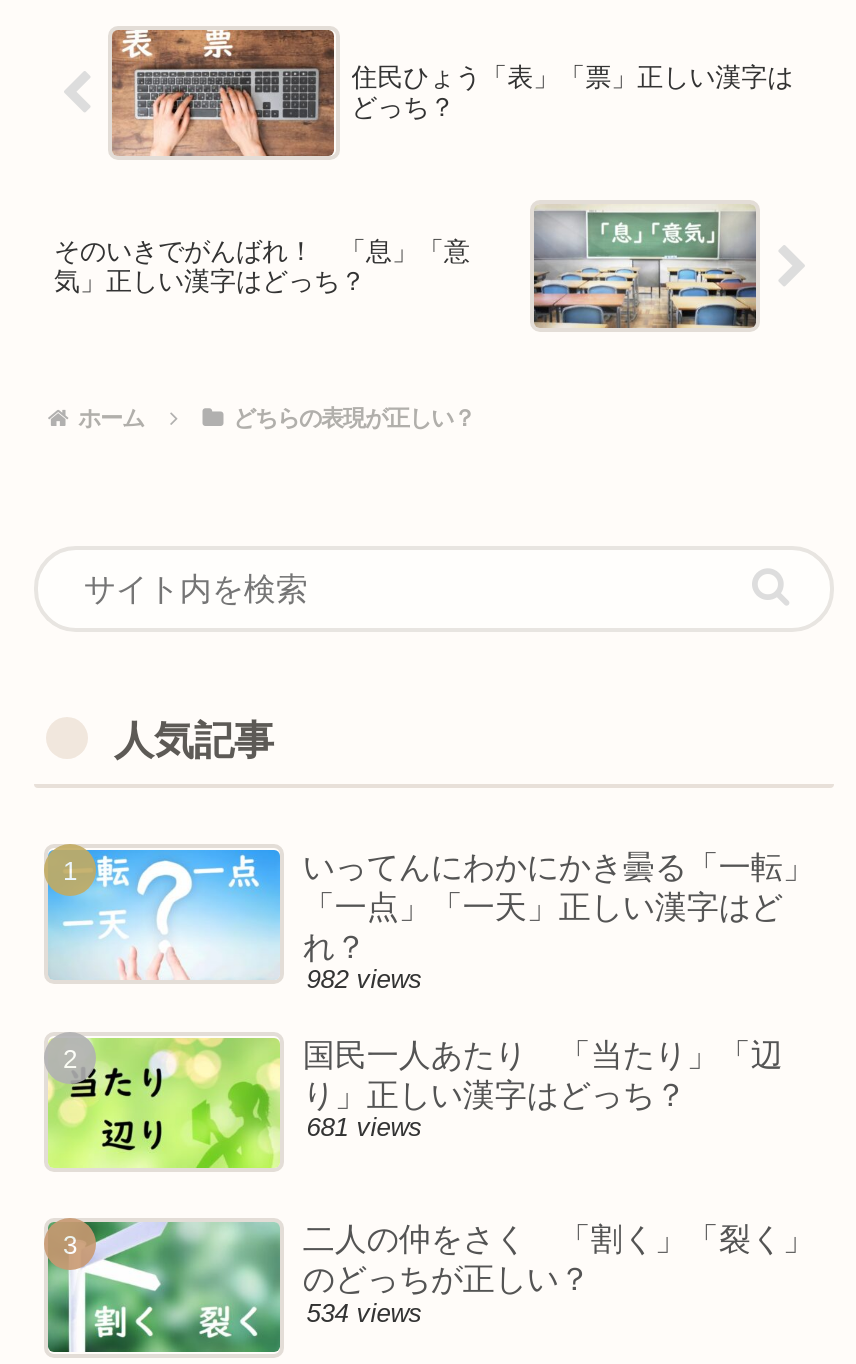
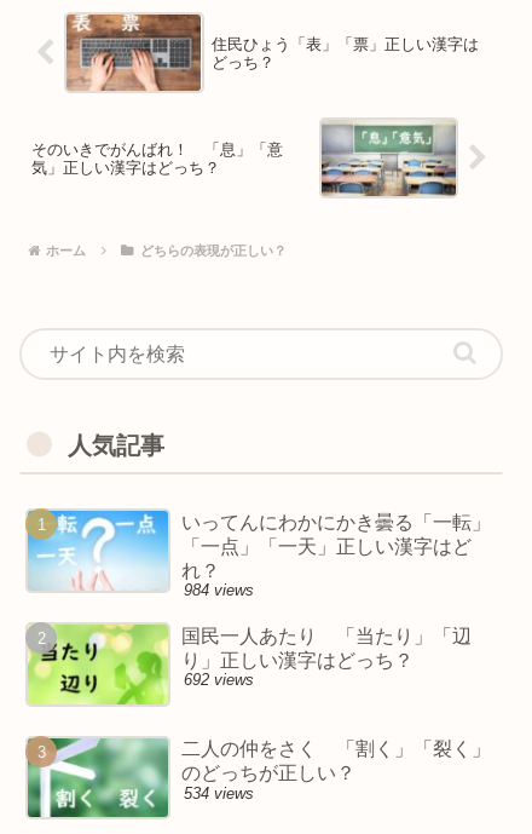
[306,965,422,995] 982 views -> [184,582,254,600] 984 views
[306,1113,422,1143] 681 views -> [184,671,254,689] 692 views

